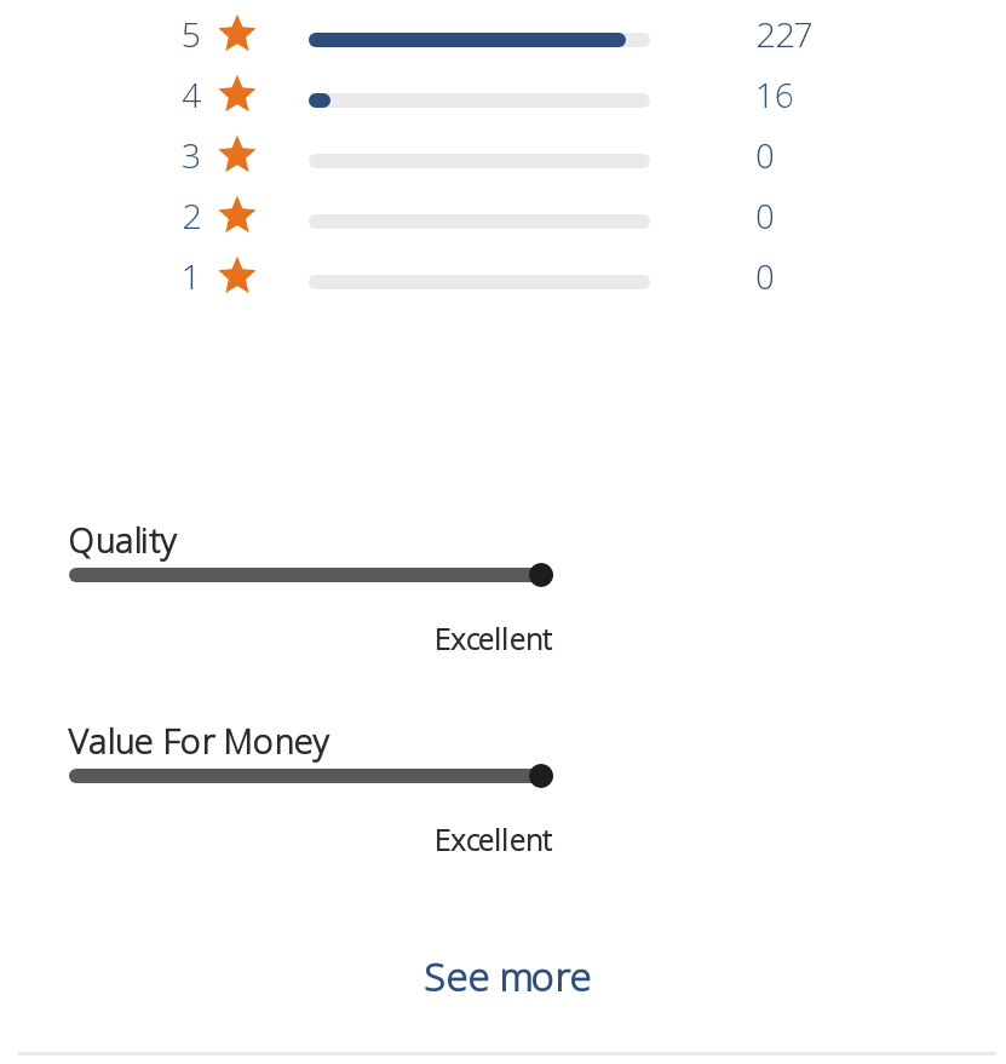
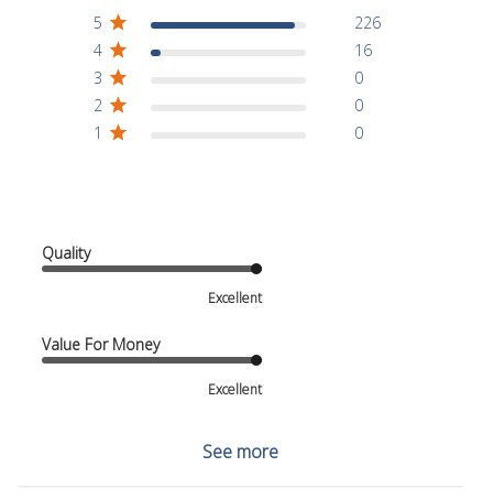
[755,11,814,57] 227 -> [354,12,380,33] 226

